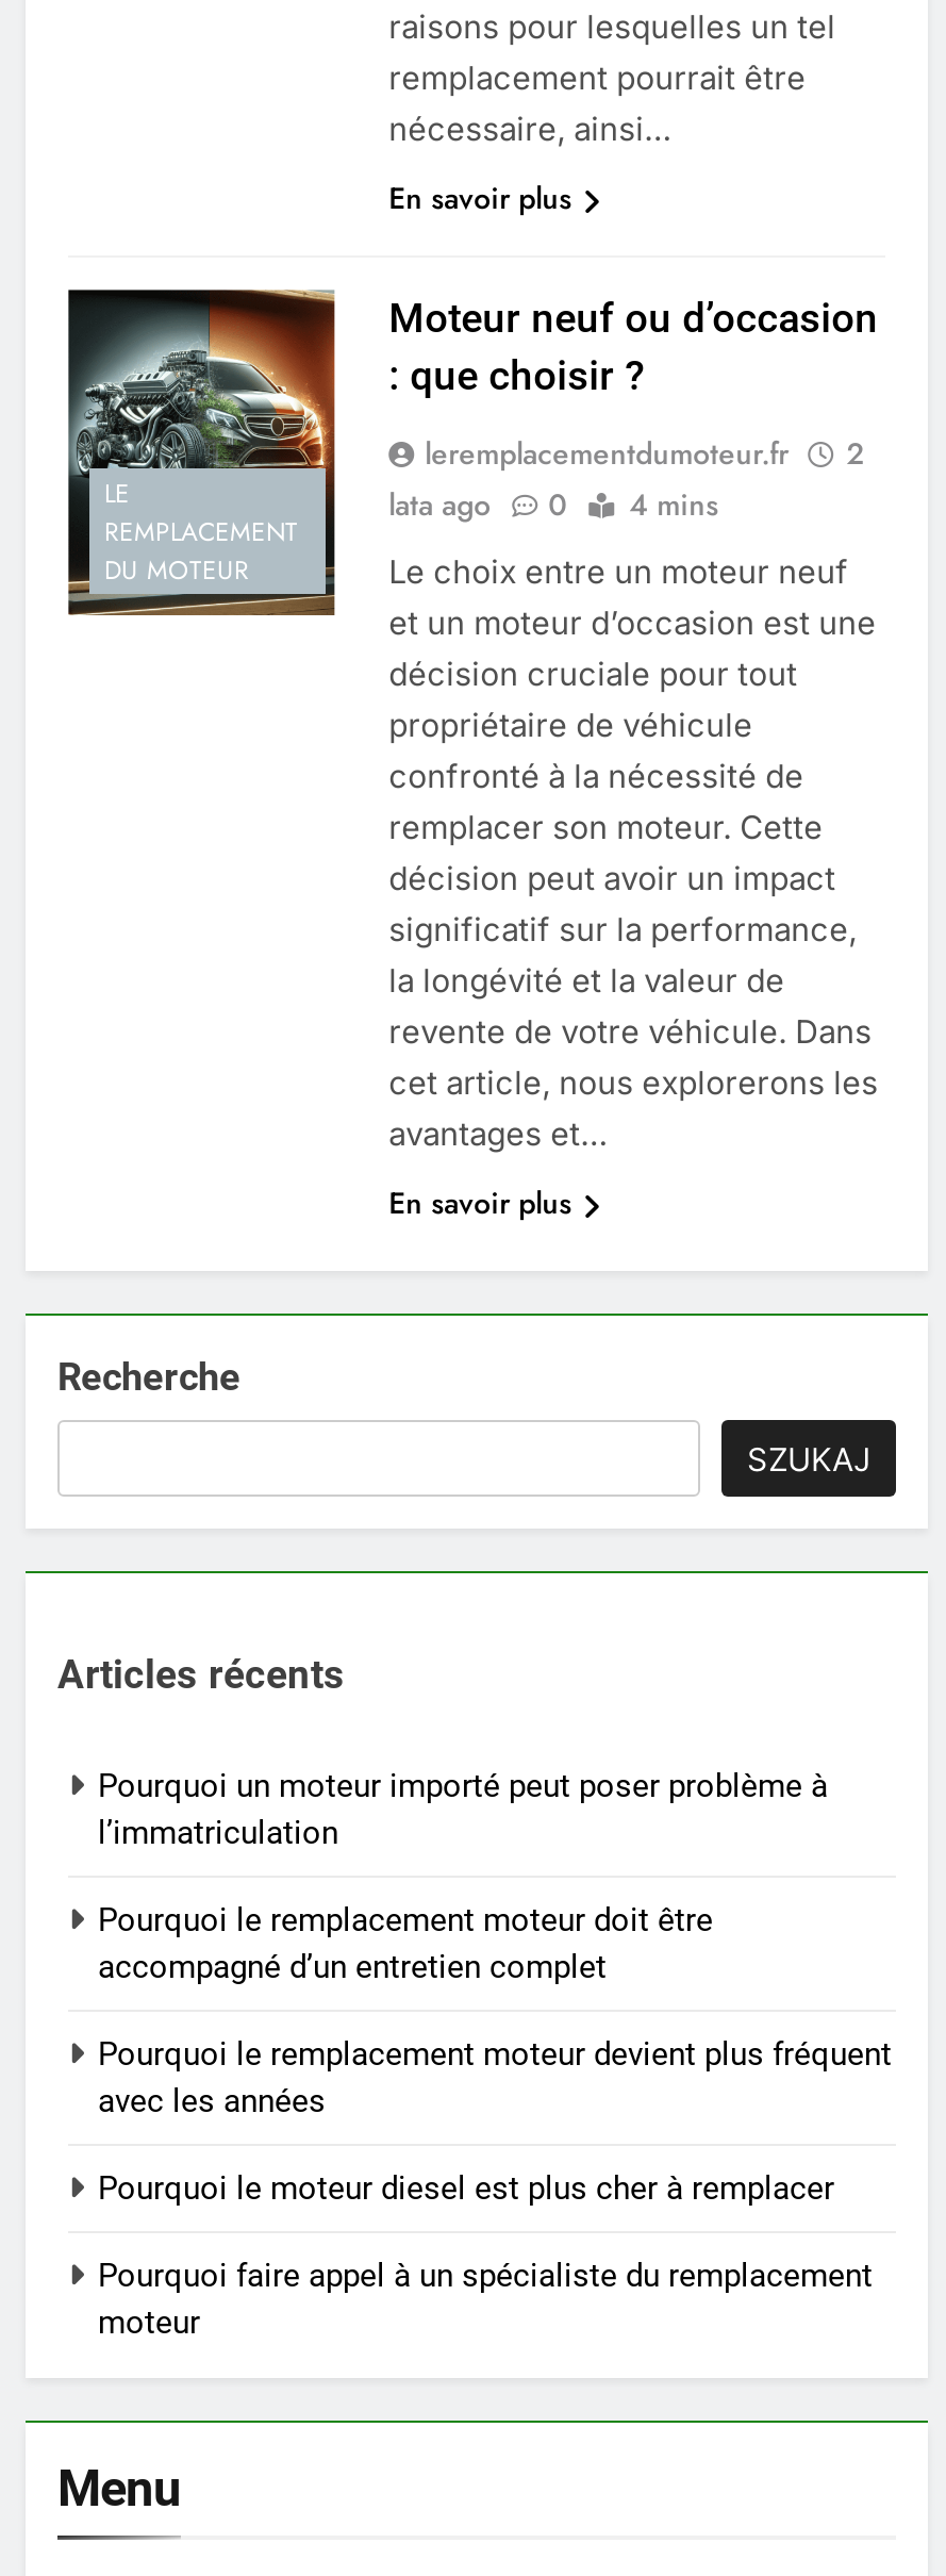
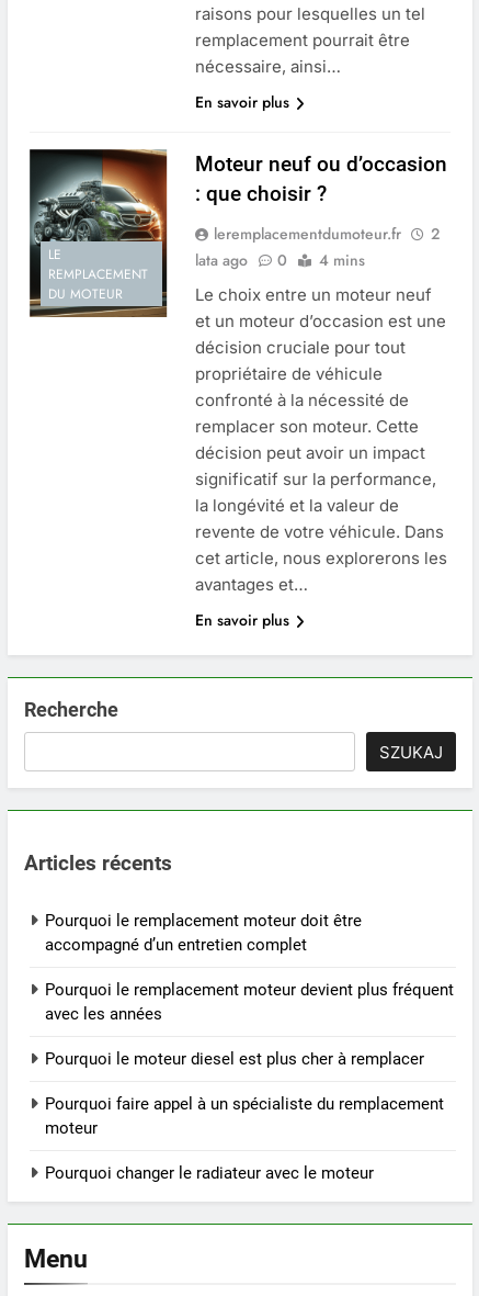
[98,1768,828,1853] Pourquoi un moteur importé peut poser problème à | l’immatriculation -> none
moved [98,1902,892,2342] -> [45,911,454,1138]: Pourquoi le remplacement moteur doit être | accompagné d’un entretien complet | Pourquoi le remplacement moteur devient plus fréquent | avec les années | Pourquoi le moteur diesel est plus cher à remplacer | Pourquoi faire appel à un spécialiste du remplacement | moteur
none -> [45,1164,374,1183] Pourquoi changer le radiateur avec le moteur

